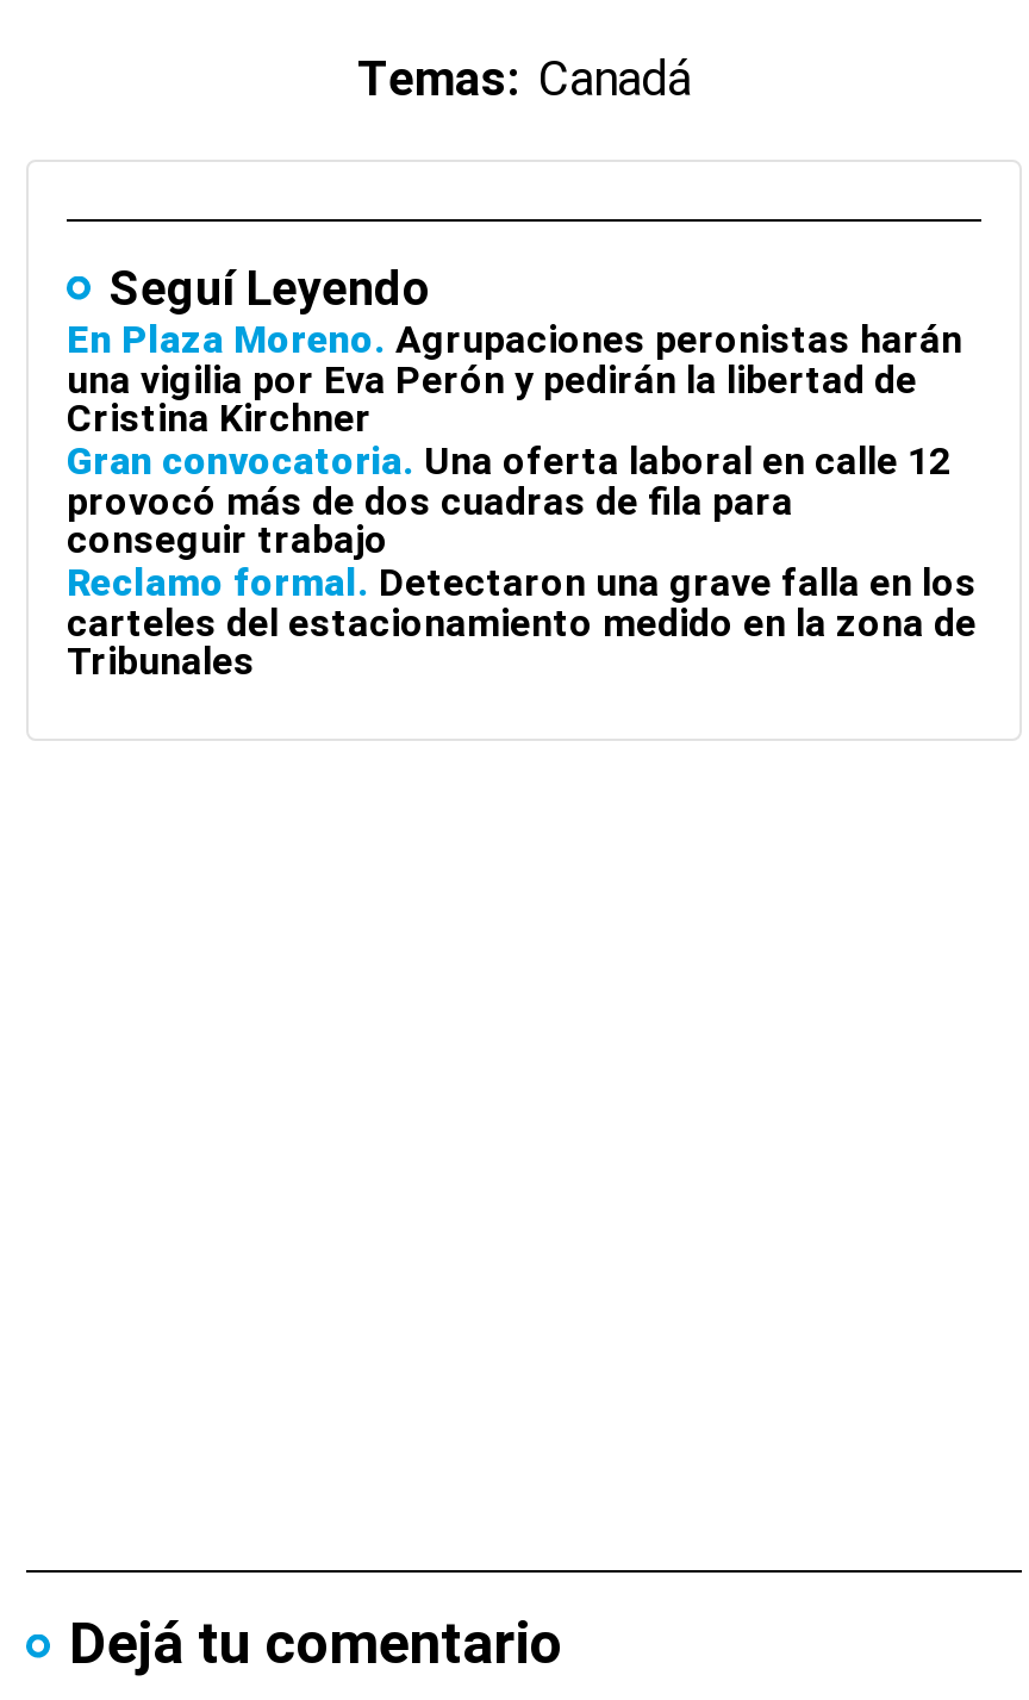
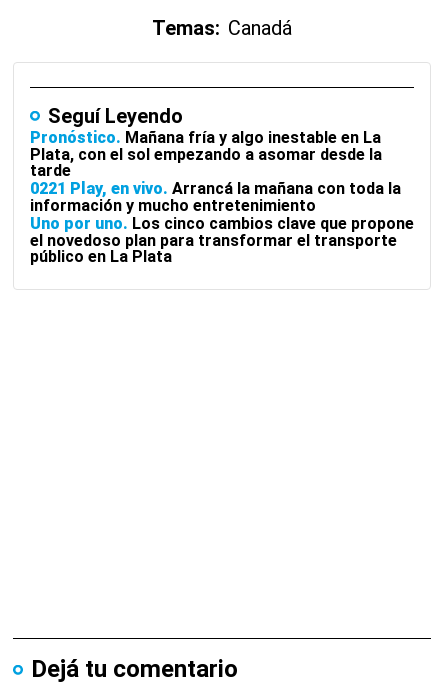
[67,317,977,684] En Plaza Moreno Agrupaciones peronistas harán | una vigilia por Eva Perón y pedirán la libertad de | Cristina Kirchner | Gran convocatoria Una oferta laboral en calle 12 | provocó más de dos cuadras de fila para | conseguir trabajo | Reclamo formal Detectaron una grave falla en los | carteles del estacionamiento medido en la zona de | Tribunales -> [30,128,414,266] Pronóstico Mañana fría y algo inestable en La | Plata, con el sol empezando a asomar desde la | tarde | 0221 Play, en vivo Arrancá la mañana con toda la | información y mucho entretenimiento | Uno por uno Los cinco cambios clave que propone | el novedoso plan para transformar el transporte | público en La Plata

